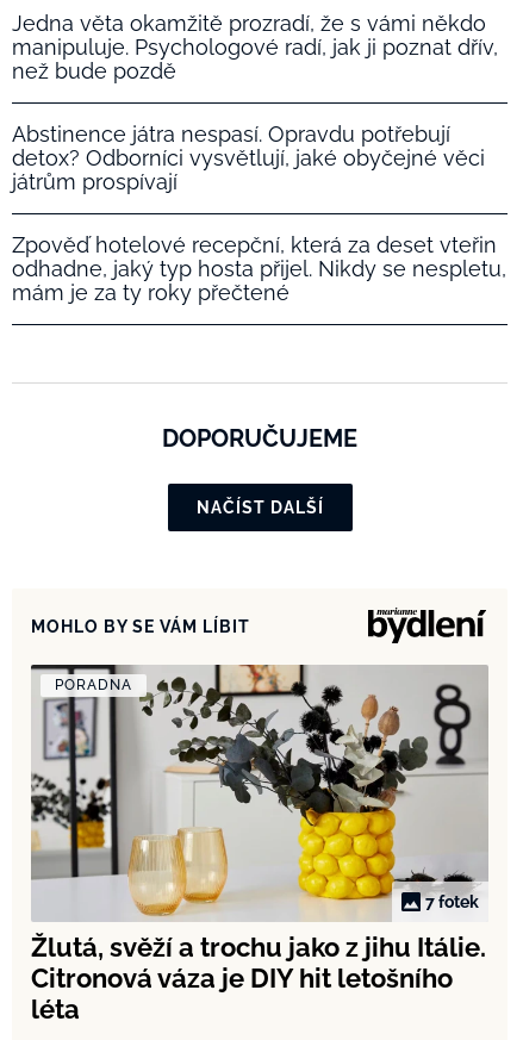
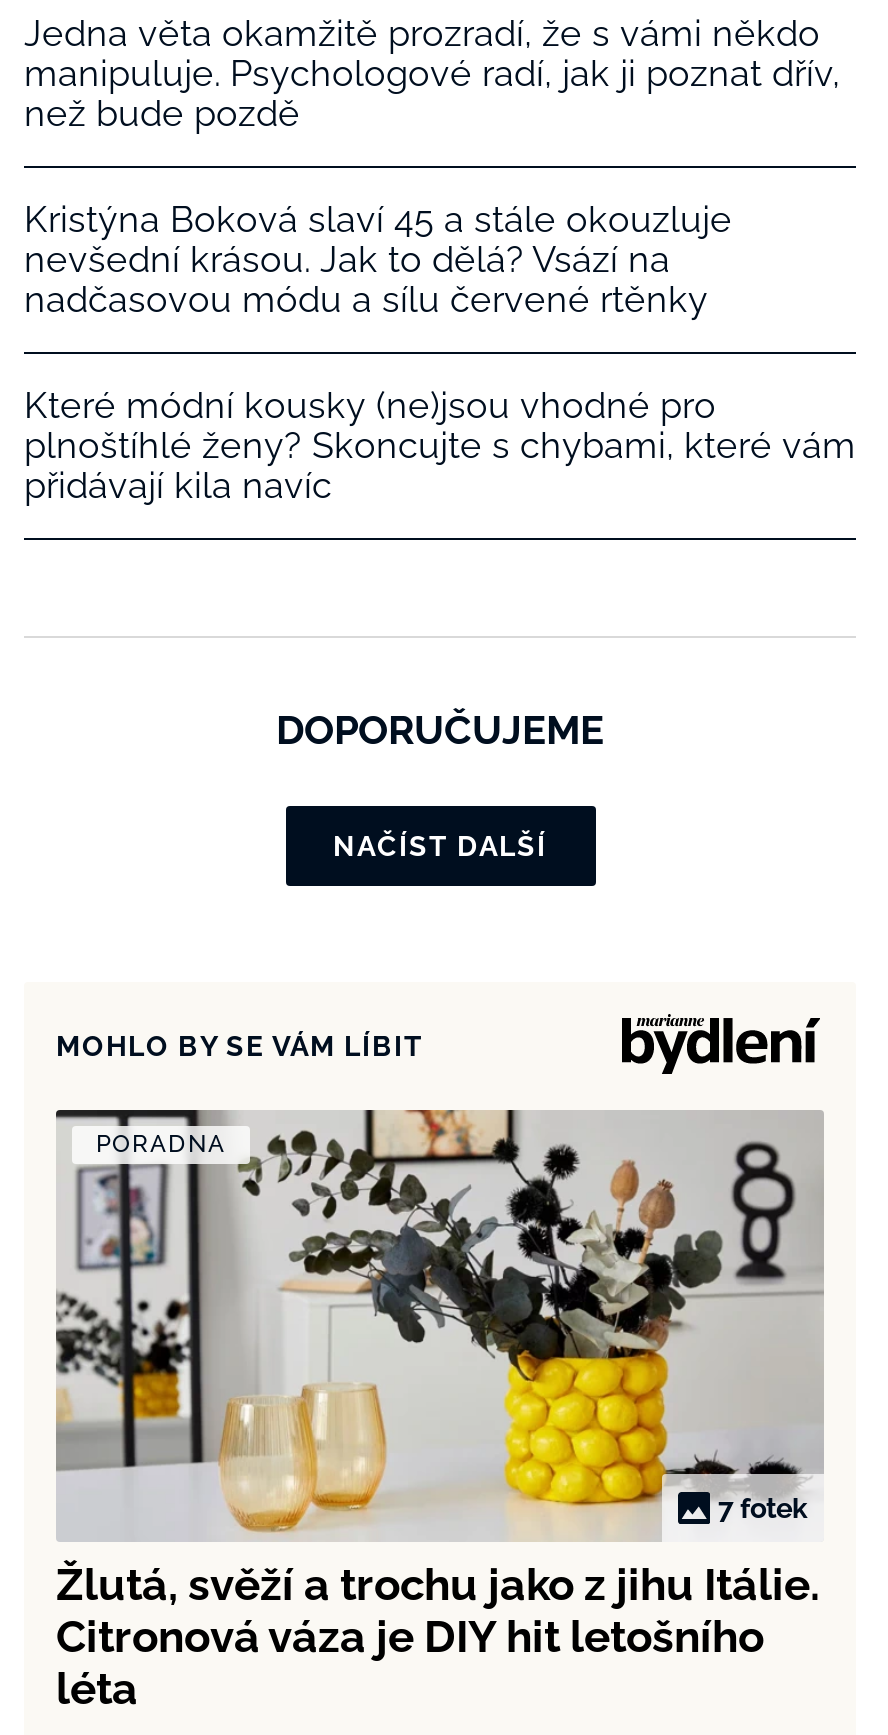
[12,121,485,194] Abstinence játra nespasí. Opravdu potřebují | detox? Odborníci vysvětlují, jaké obyčejné věci | játrům prospívají -> [24,198,732,320] Kristýna Boková slaví 45 a stále okouzluje | nevšední krásou. Jak to dělá? Vsází na | nadčasovou módu a sílu červené rtěnky
[12,232,506,305] Zpověď hotelové recepční, která za deset vteřin | odhadne, jaký typ hosta přijel. Nikdy se nespletu, | mám je za ty roky přečtené -> [24,384,856,506] Které módní kousky (ne)jsou vhodné pro | plnoštíhlé ženy? Skoncujte s chybami, které vám | přidávají kila navíc

